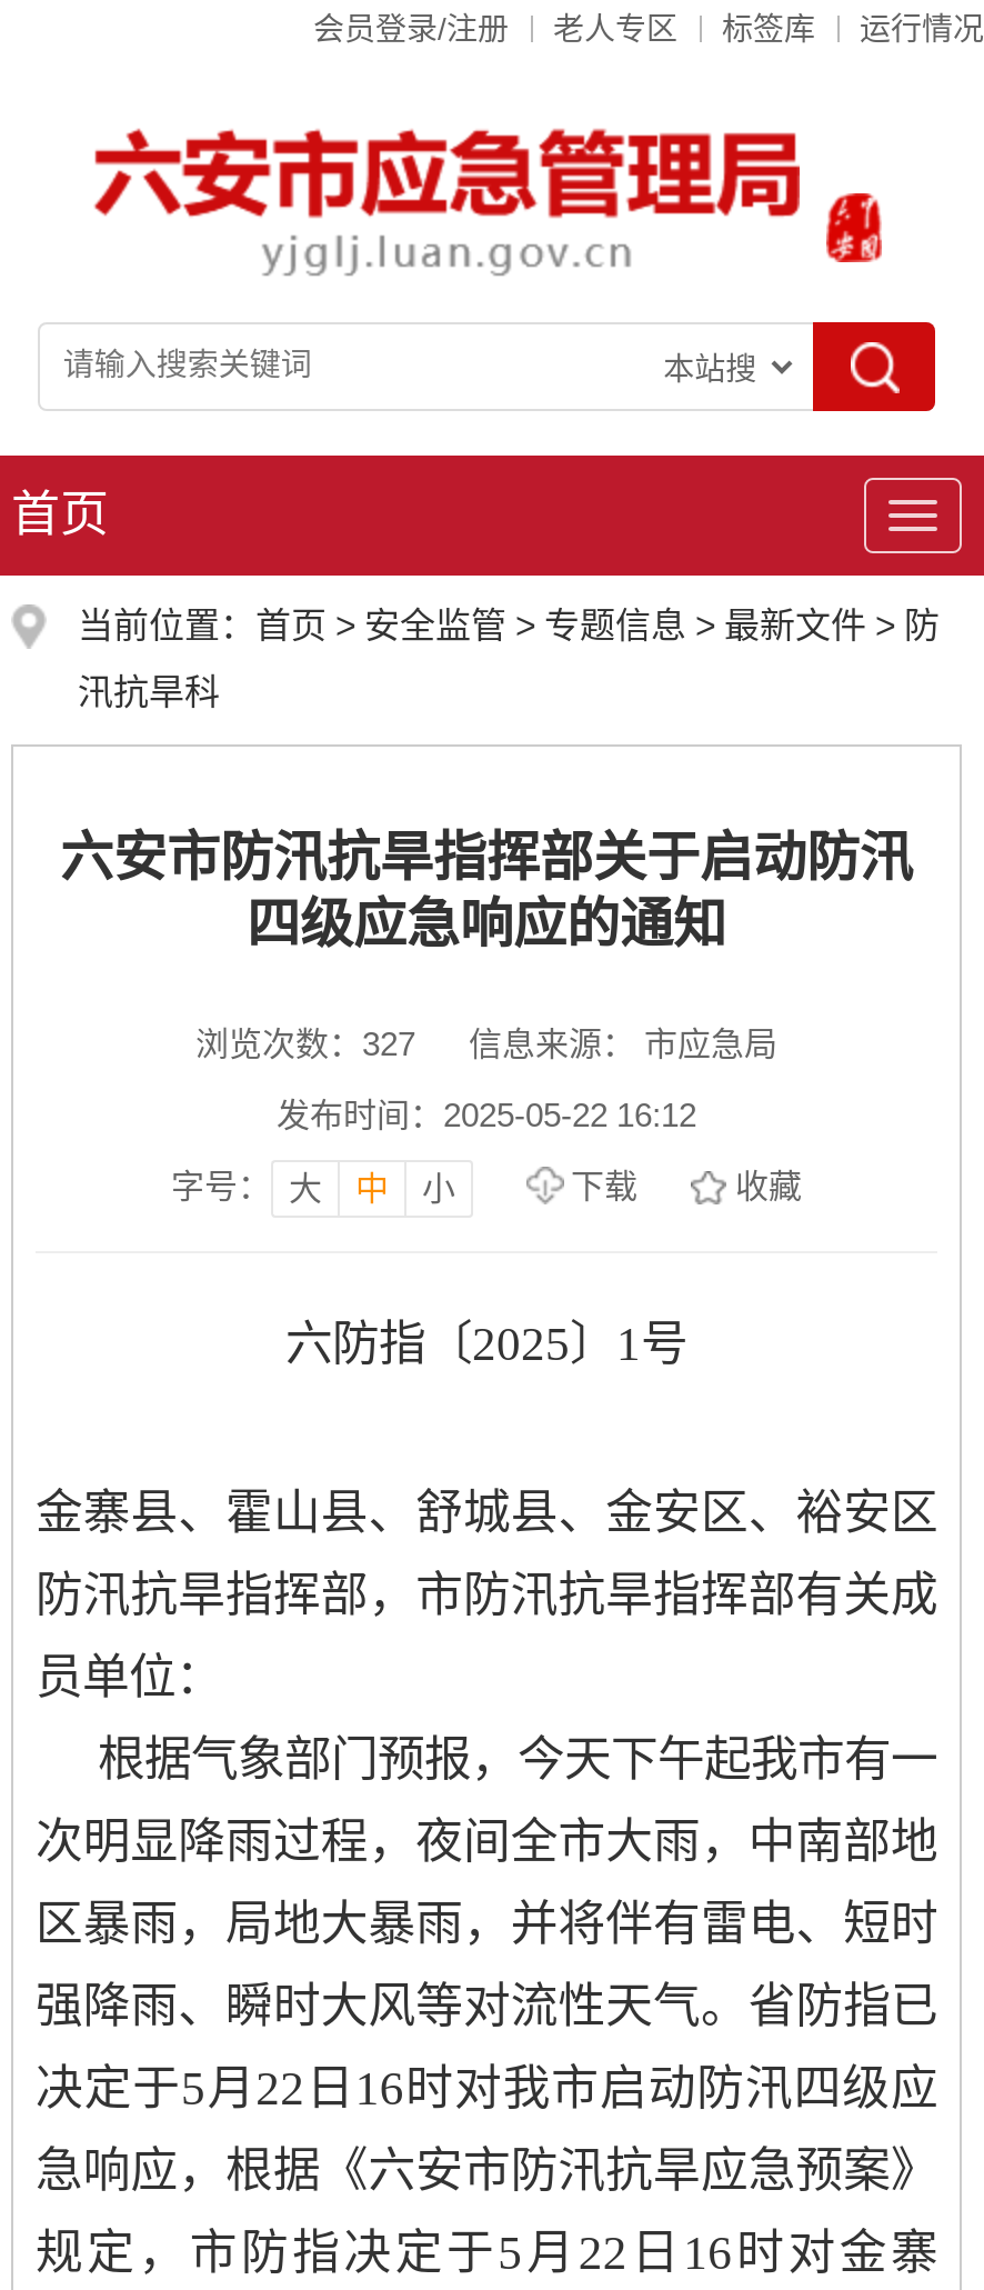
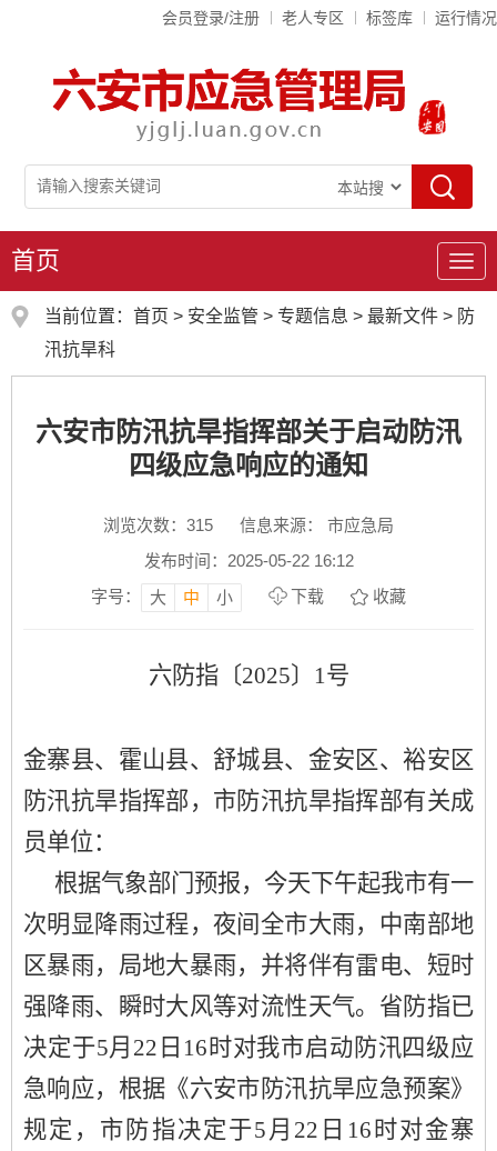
[195,1024,777,1062] 浏览次数：327 信息来源： 市应急局 -> [103,516,394,534] 浏览次数：315 信息来源： 市应急局

